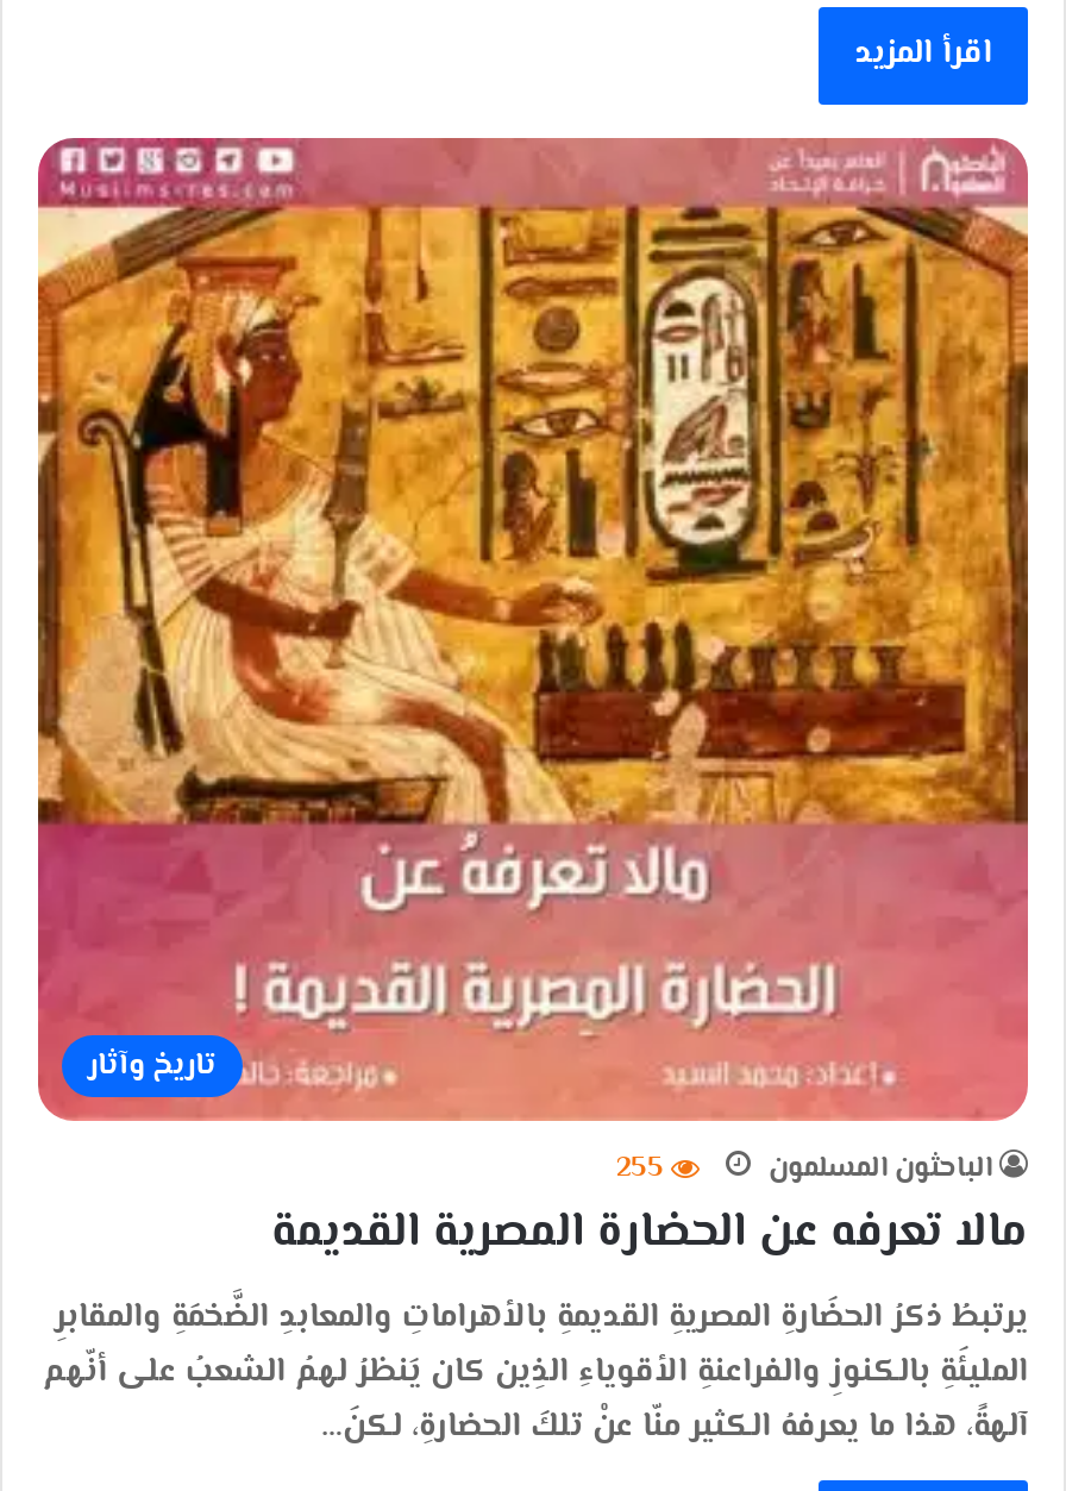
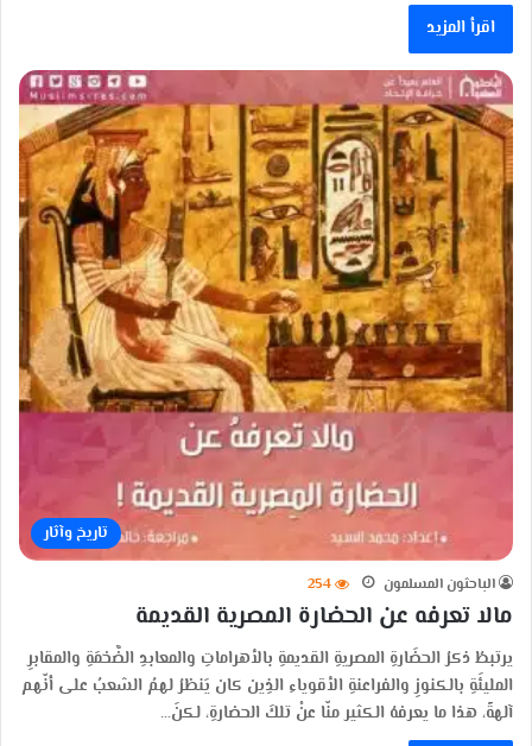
[616,1148,664,1194] 255 -> [308,574,331,597] 254

